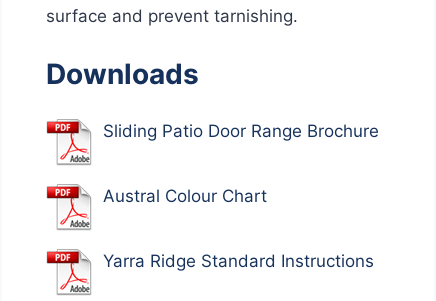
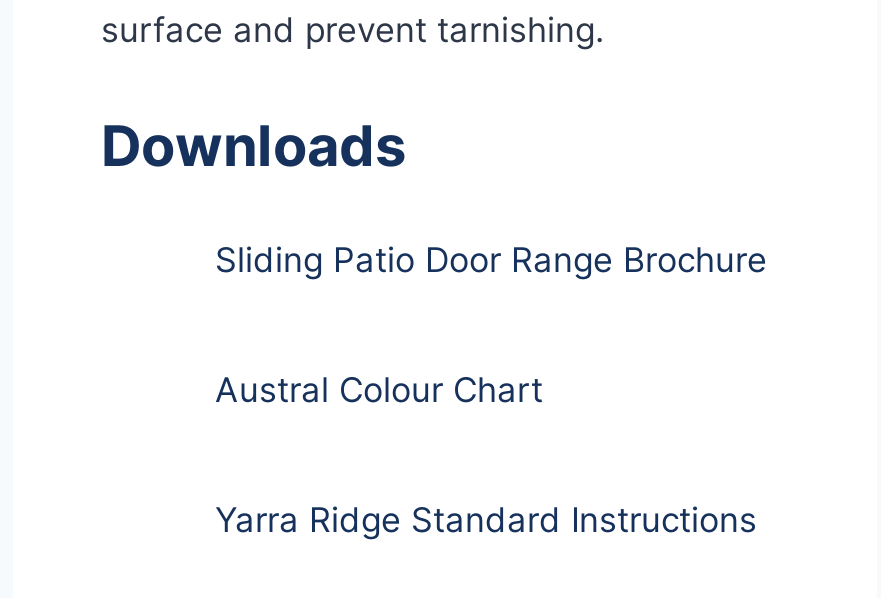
[46,119,92,166] [image] -> none
[46,184,92,231] [image] -> none
[46,249,92,296] [image] -> none

